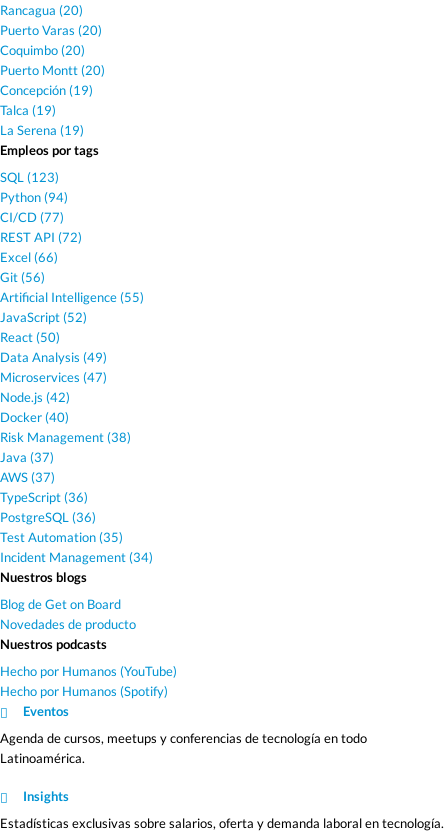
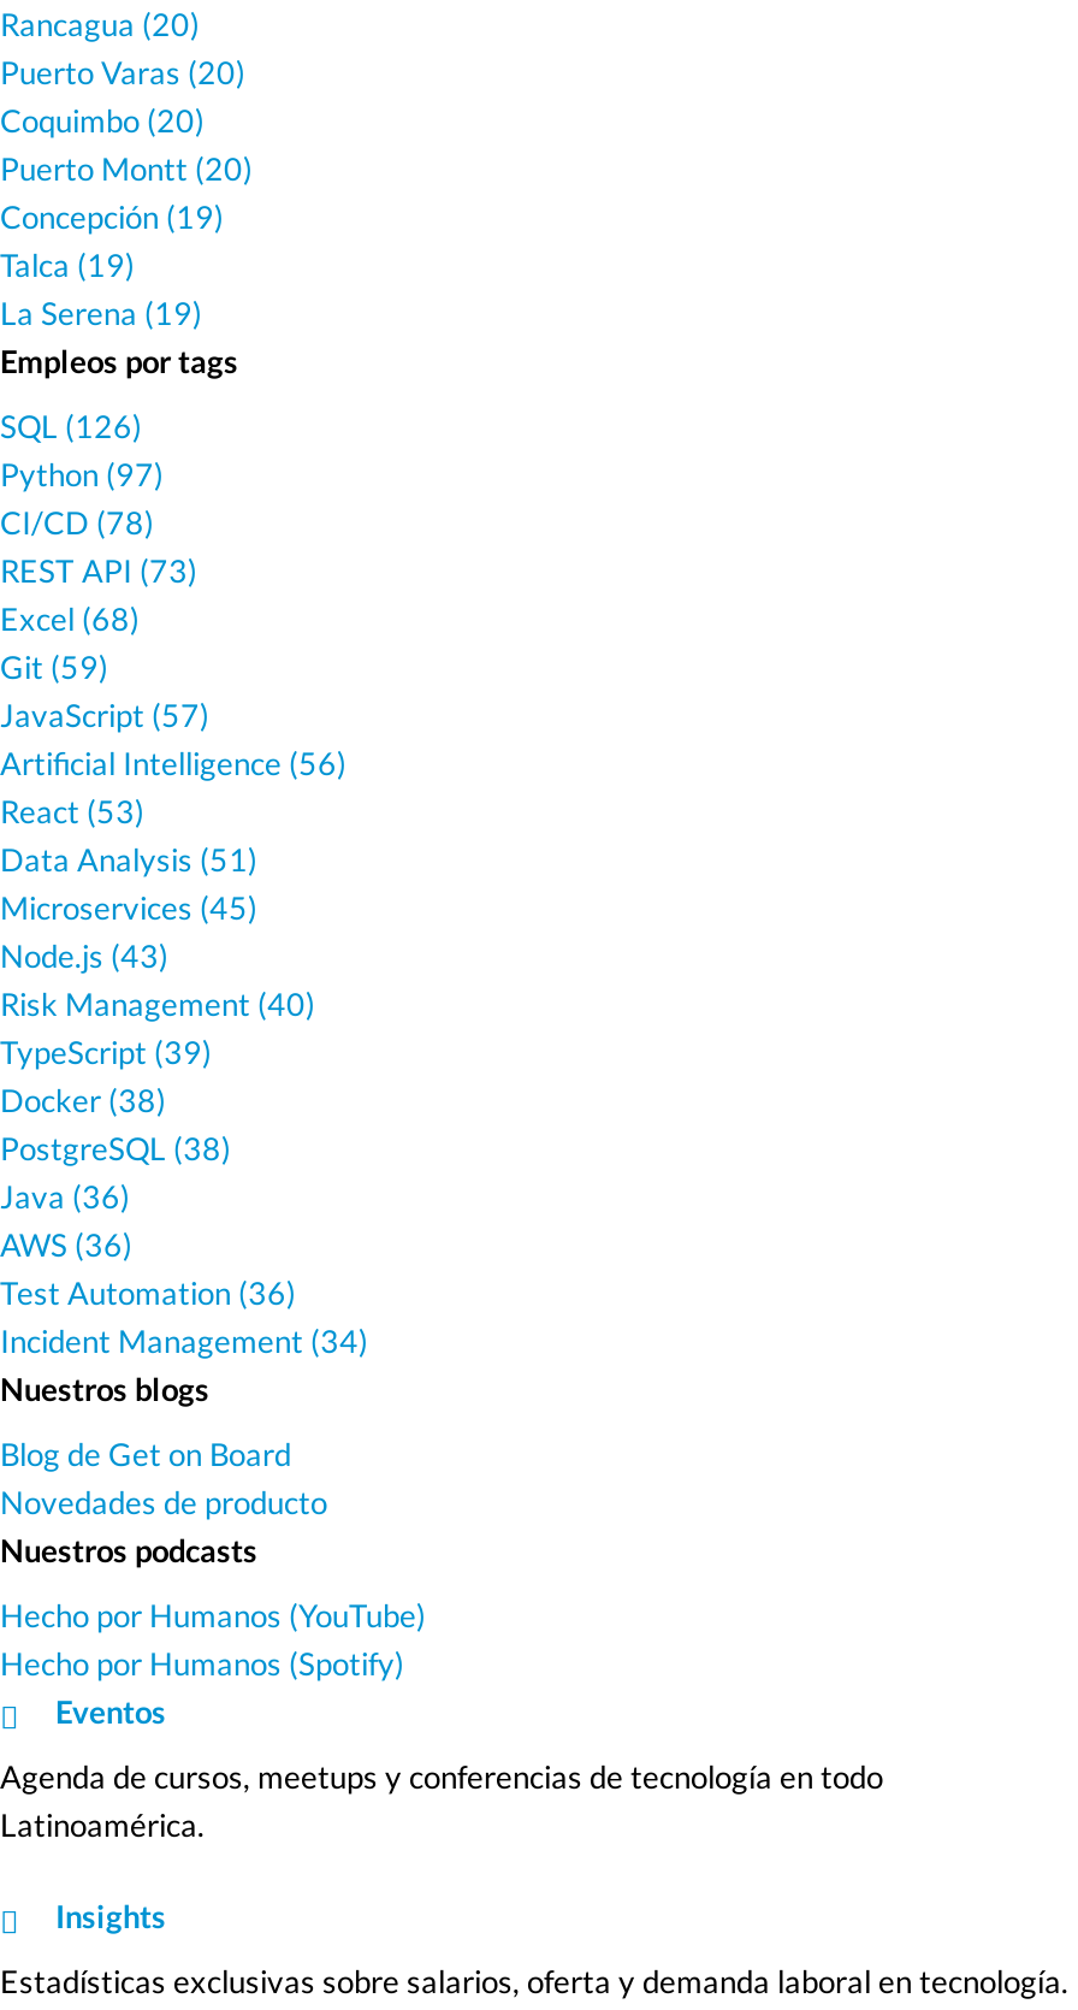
[0,169,144,545] SQL (123) | Python (94) | CI/CD (77) | REST API (72) | Excel (66) | Git (56) | Artificial Intelligence (55) | JavaScript (52) | React (50) | Data Analysis (49) | Microservices (47) | Node.js (42) | Docker (40) | Risk Management (38) | Java (37) | AWS (37) | TypeScript (36) | PostgreSQL (36) | Test Automation (35) -> [0,408,346,1313] SQL (126) | Python (97) | CI/CD (78) | REST API (73) | Excel (68) | Git (59) | JavaScript (57) | Artificial Intelligence (56) | React (53) | Data Analysis (51) | Microservices (45) | Node.js (43) | Risk Management (40) | TypeScript (39) | Docker (38) | PostgreSQL (38) | Java (36) | AWS (36) | Test Automation (36)

